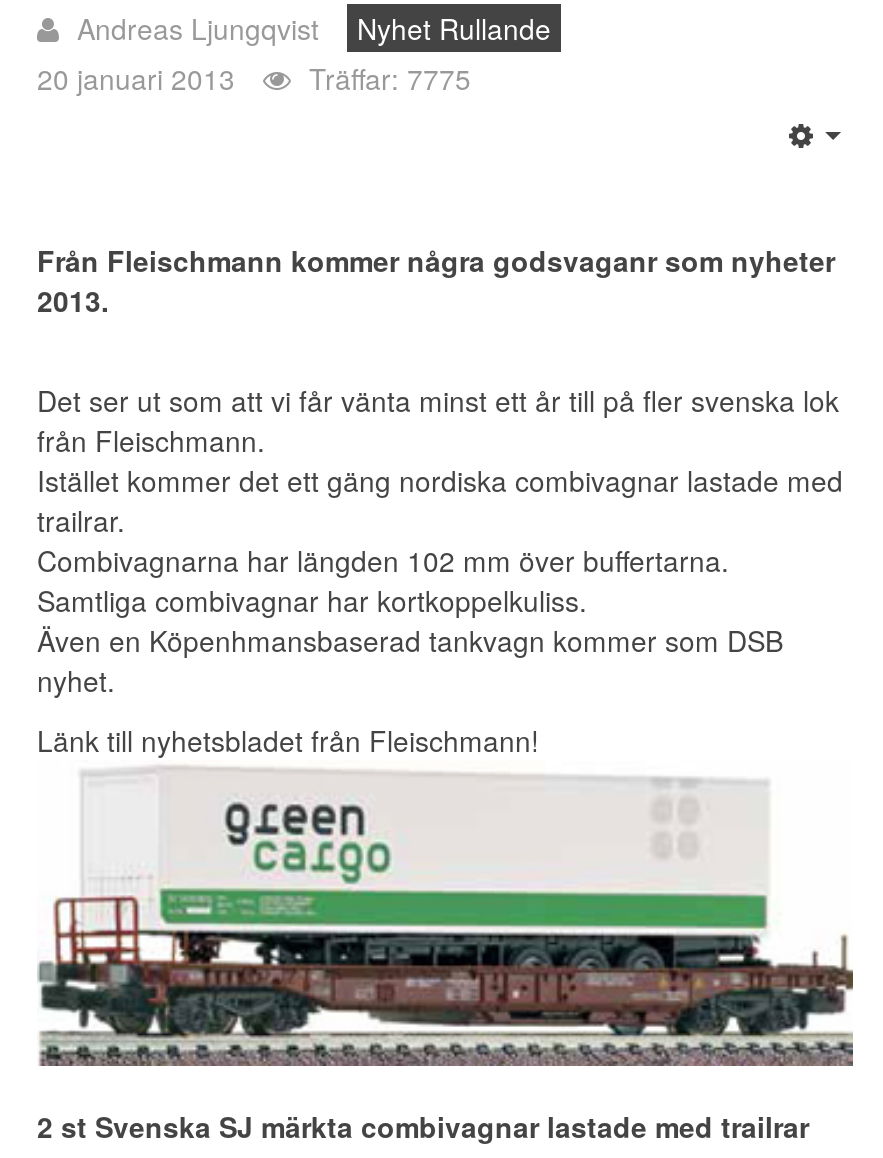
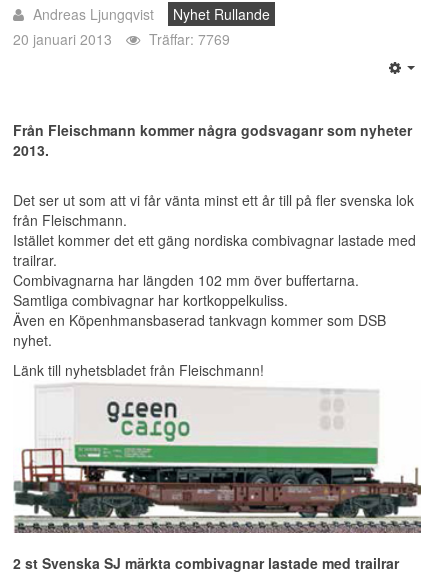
[37,58,471,98] 20 januari 2013 Träffar: 7775 -> [13,29,230,49] 20 januari 2013 Träffar: 7769

